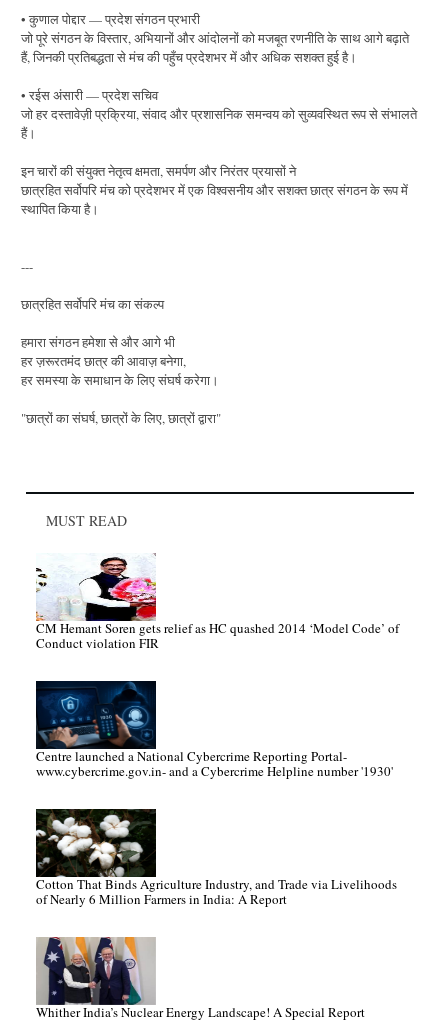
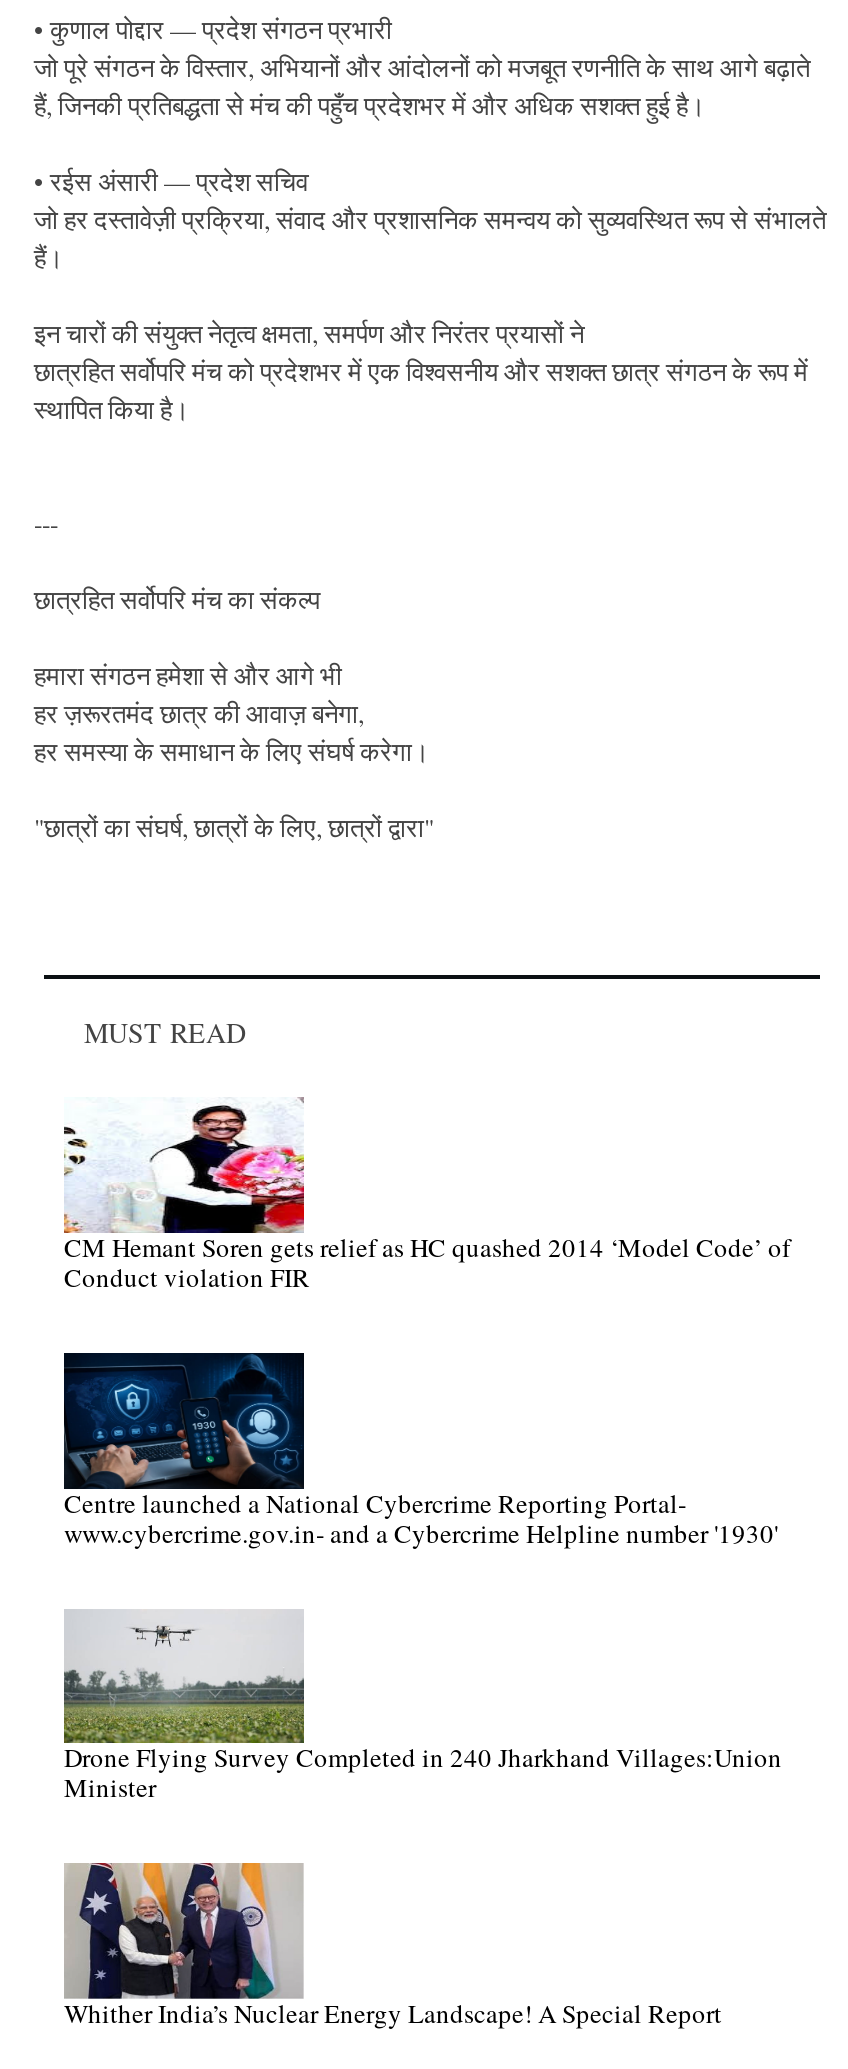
[35,808,397,908] [image] | Cotton That Binds Agriculture Industry, and Trade via Livelihoods | of Nearly 6 Million Farmers in India: A Report -> [62,1609,782,1806] [image] | Drone Flying Survey Completed in 240 Jharkhand Villages:Union | Minister

